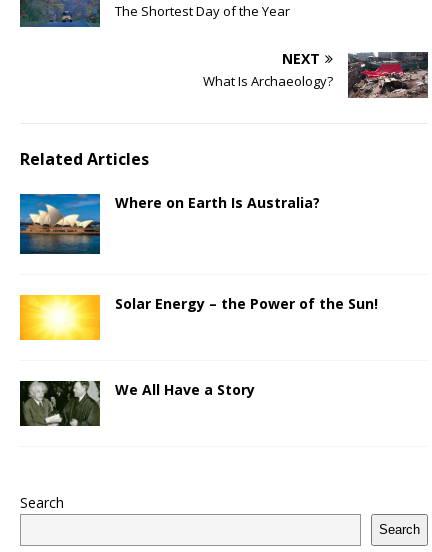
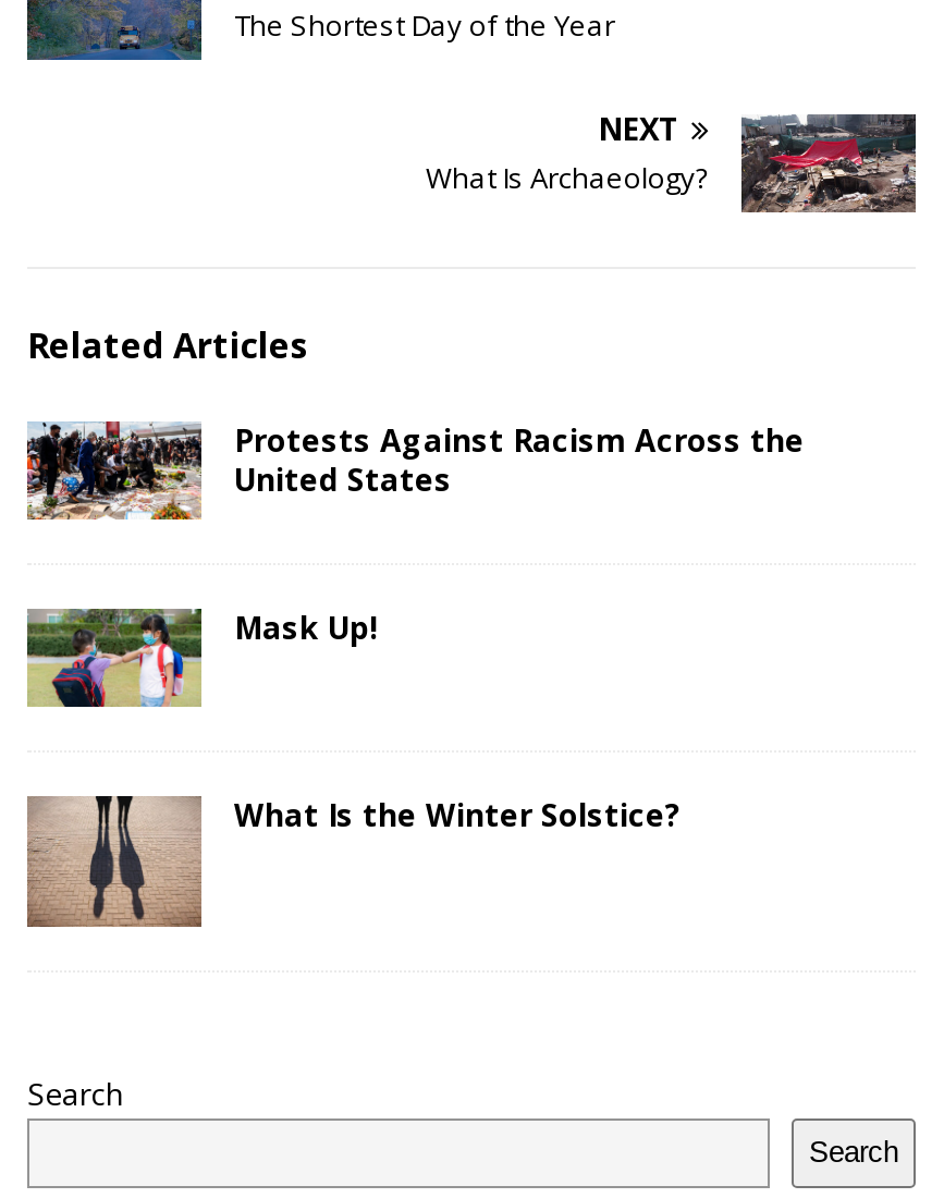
[19,192,324,255] [image] | Where on Earth Is Australia? -> [25,419,805,553] [image] | Protests Against Racism Across the | United States
[19,279,378,341] [image] | Solar Energy – the Power of the Sun! -> [25,606,378,741] [image] | Mask Up!
[19,365,255,427] [image] | We All Have a Story -> [25,793,698,928] [image] | What Is the Winter Solstice?

